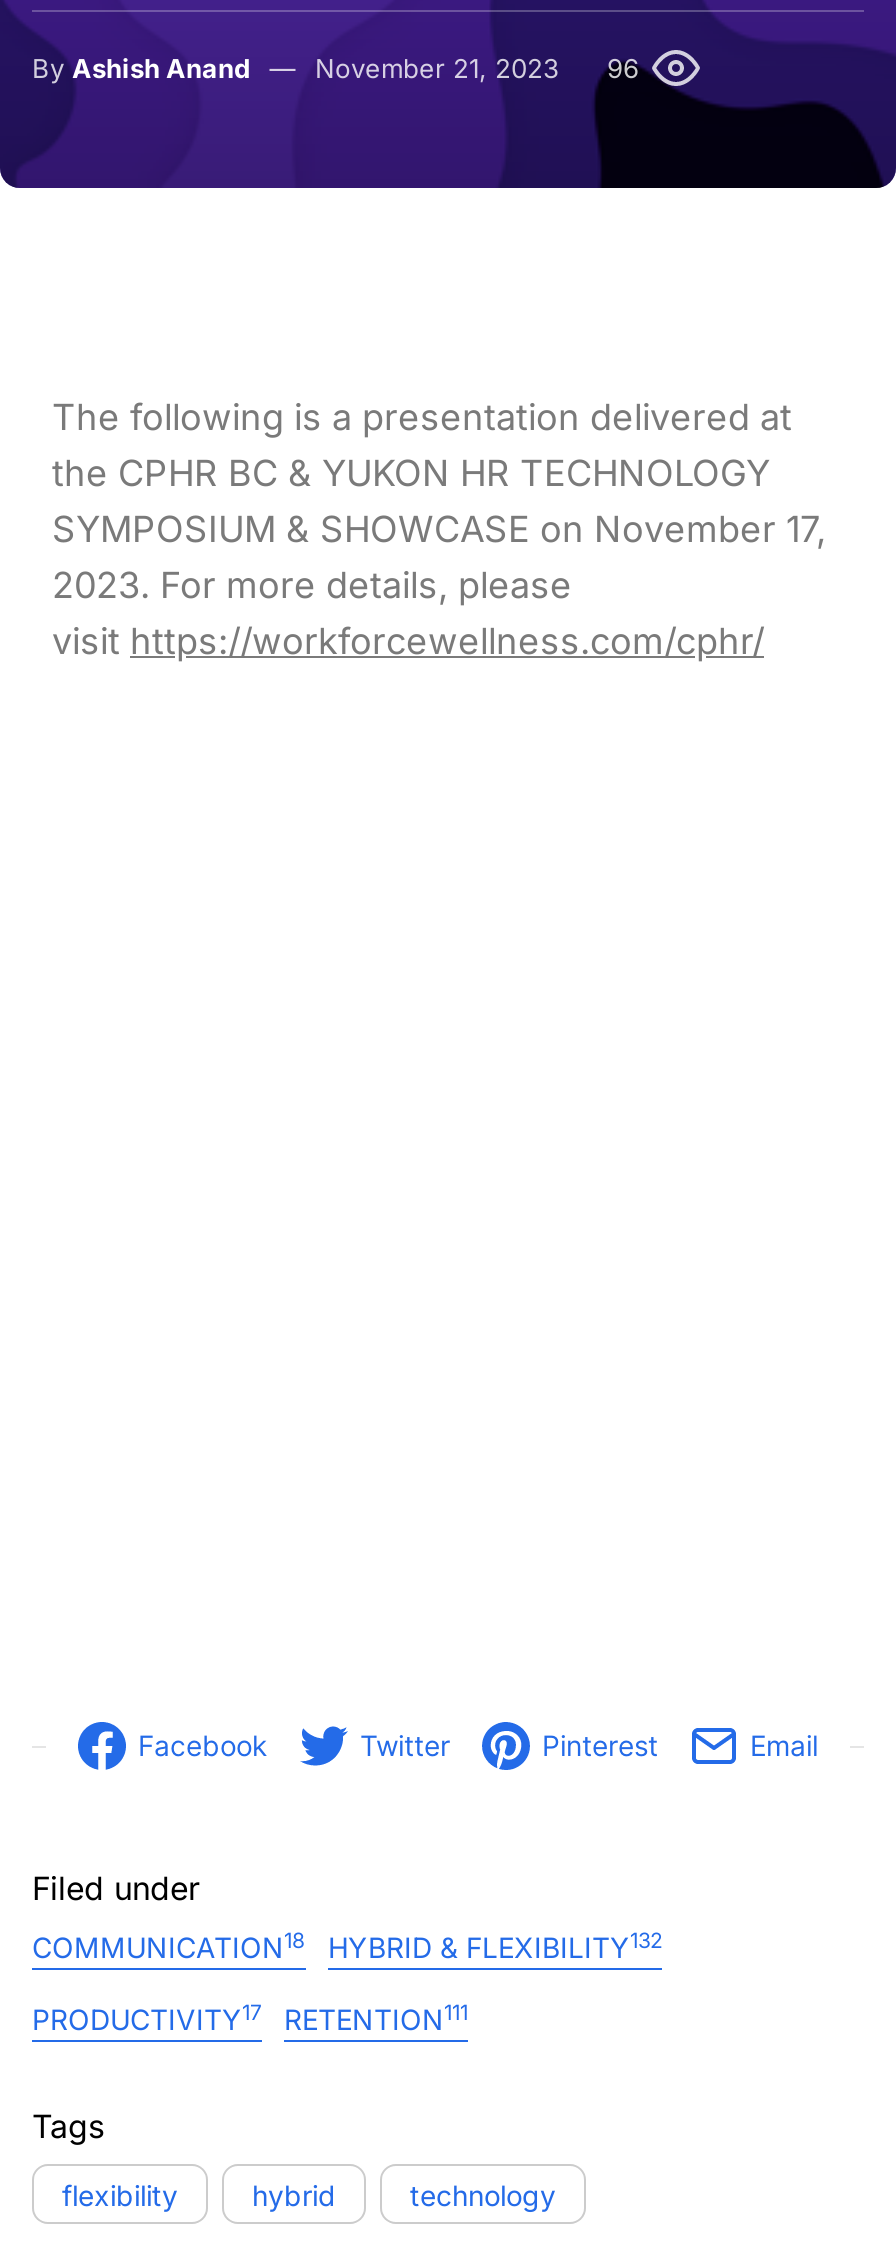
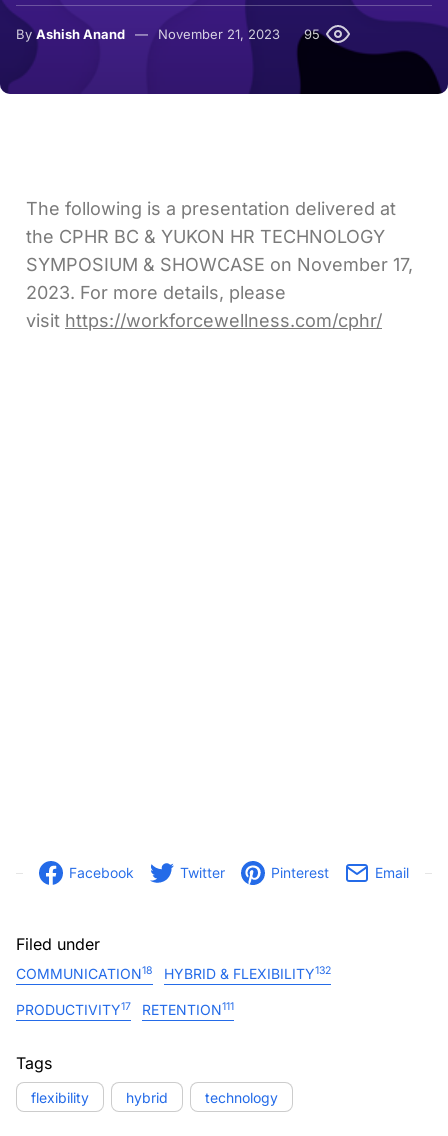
[315,51,639,83] November 21, 2023 96 -> [157,25,319,41] November 21, 2023 95

